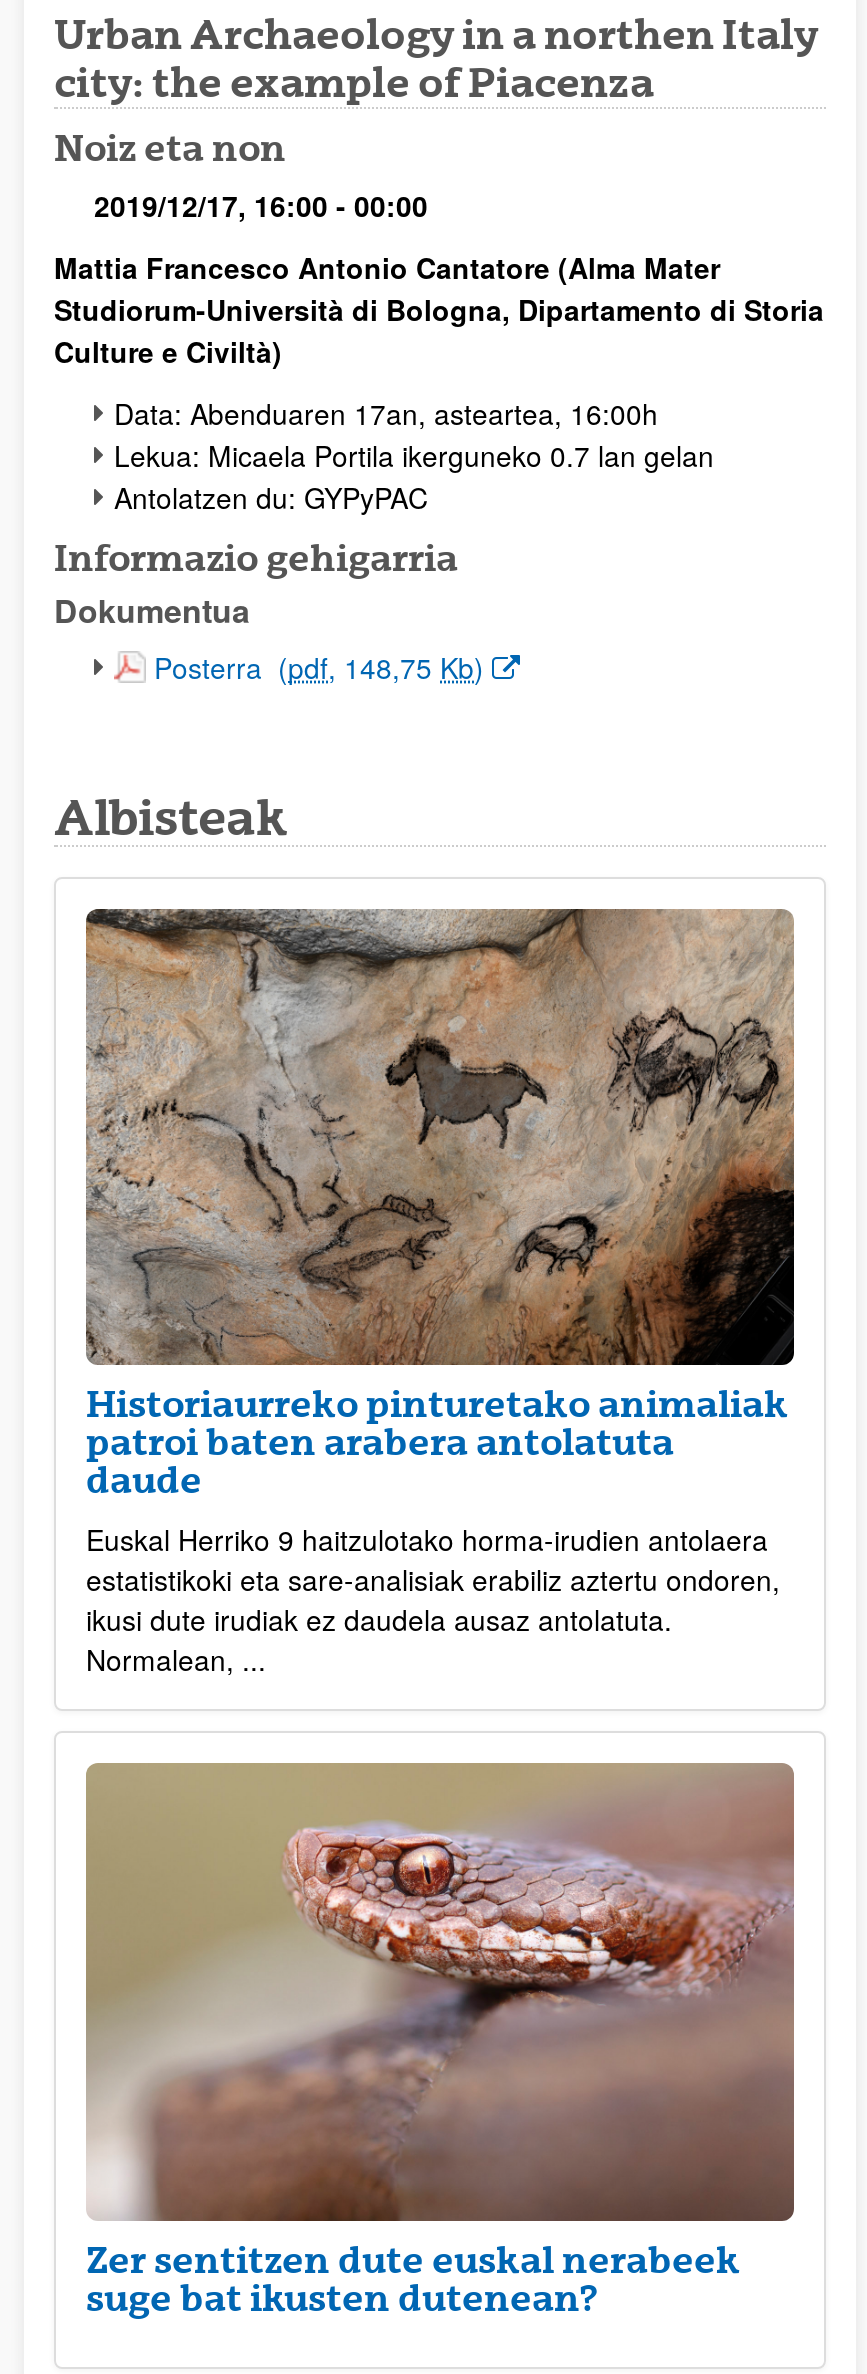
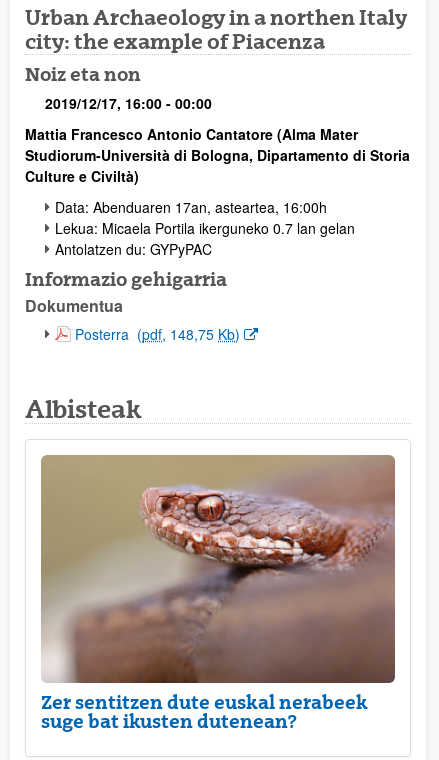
[84,909,796,1680] [image] | Historiaurreko pinturetako animaliak | patroi baten arabera antolatuta | daude | Euskal Herriko 9 haitzulotako horma-irudien antolaera | estatistikoki eta sare-analisiak erabiliz aztertu ondoren, | ikusi dute irudiak ez daudela ausaz antolatuta. | Normalean, ... -> none

